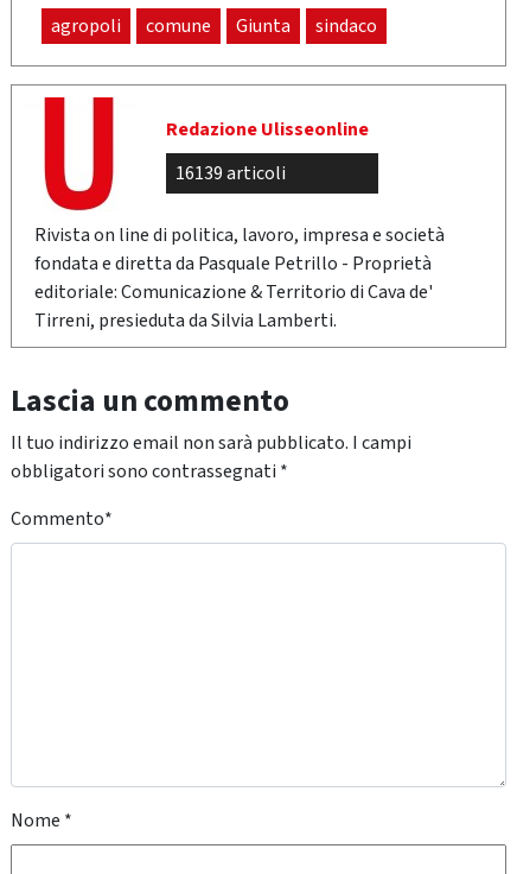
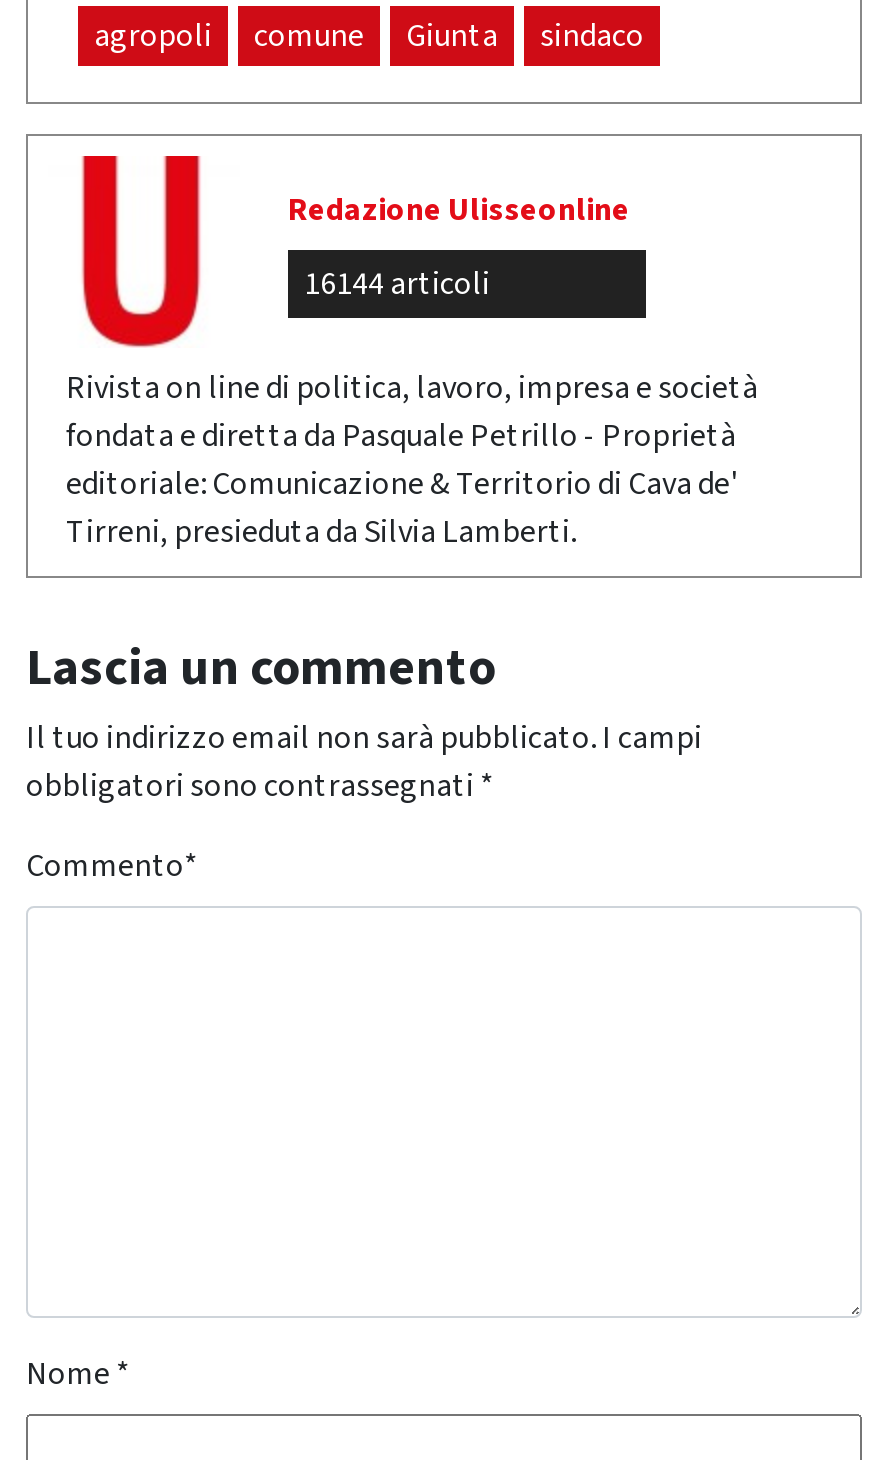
[175,161,286,187] 16139 articoli -> [304,263,490,307] 16144 articoli

